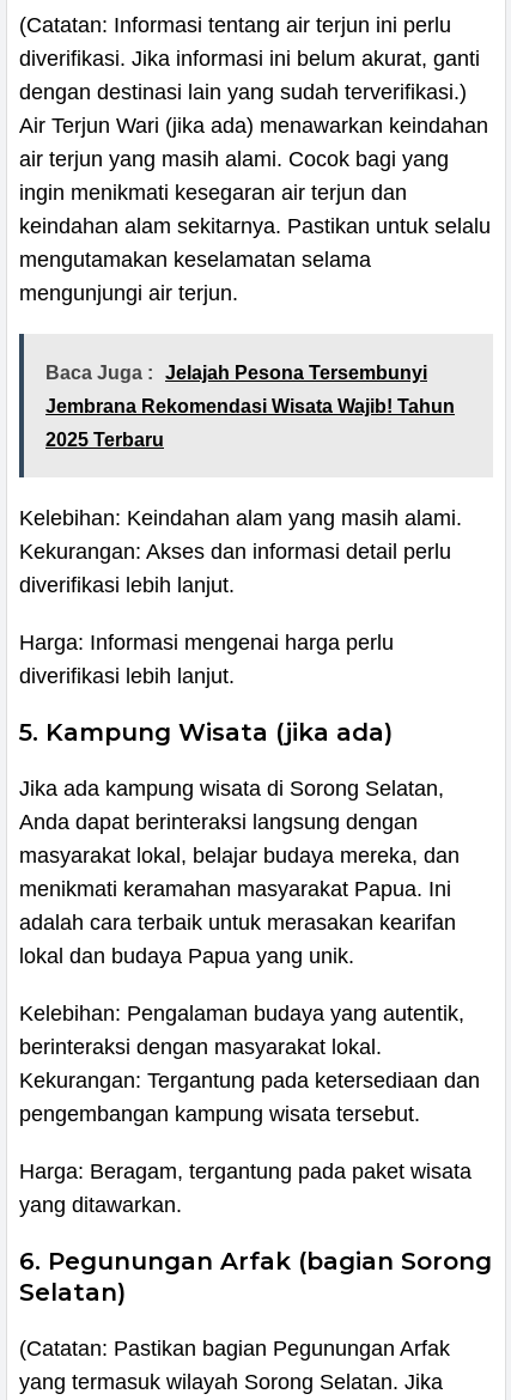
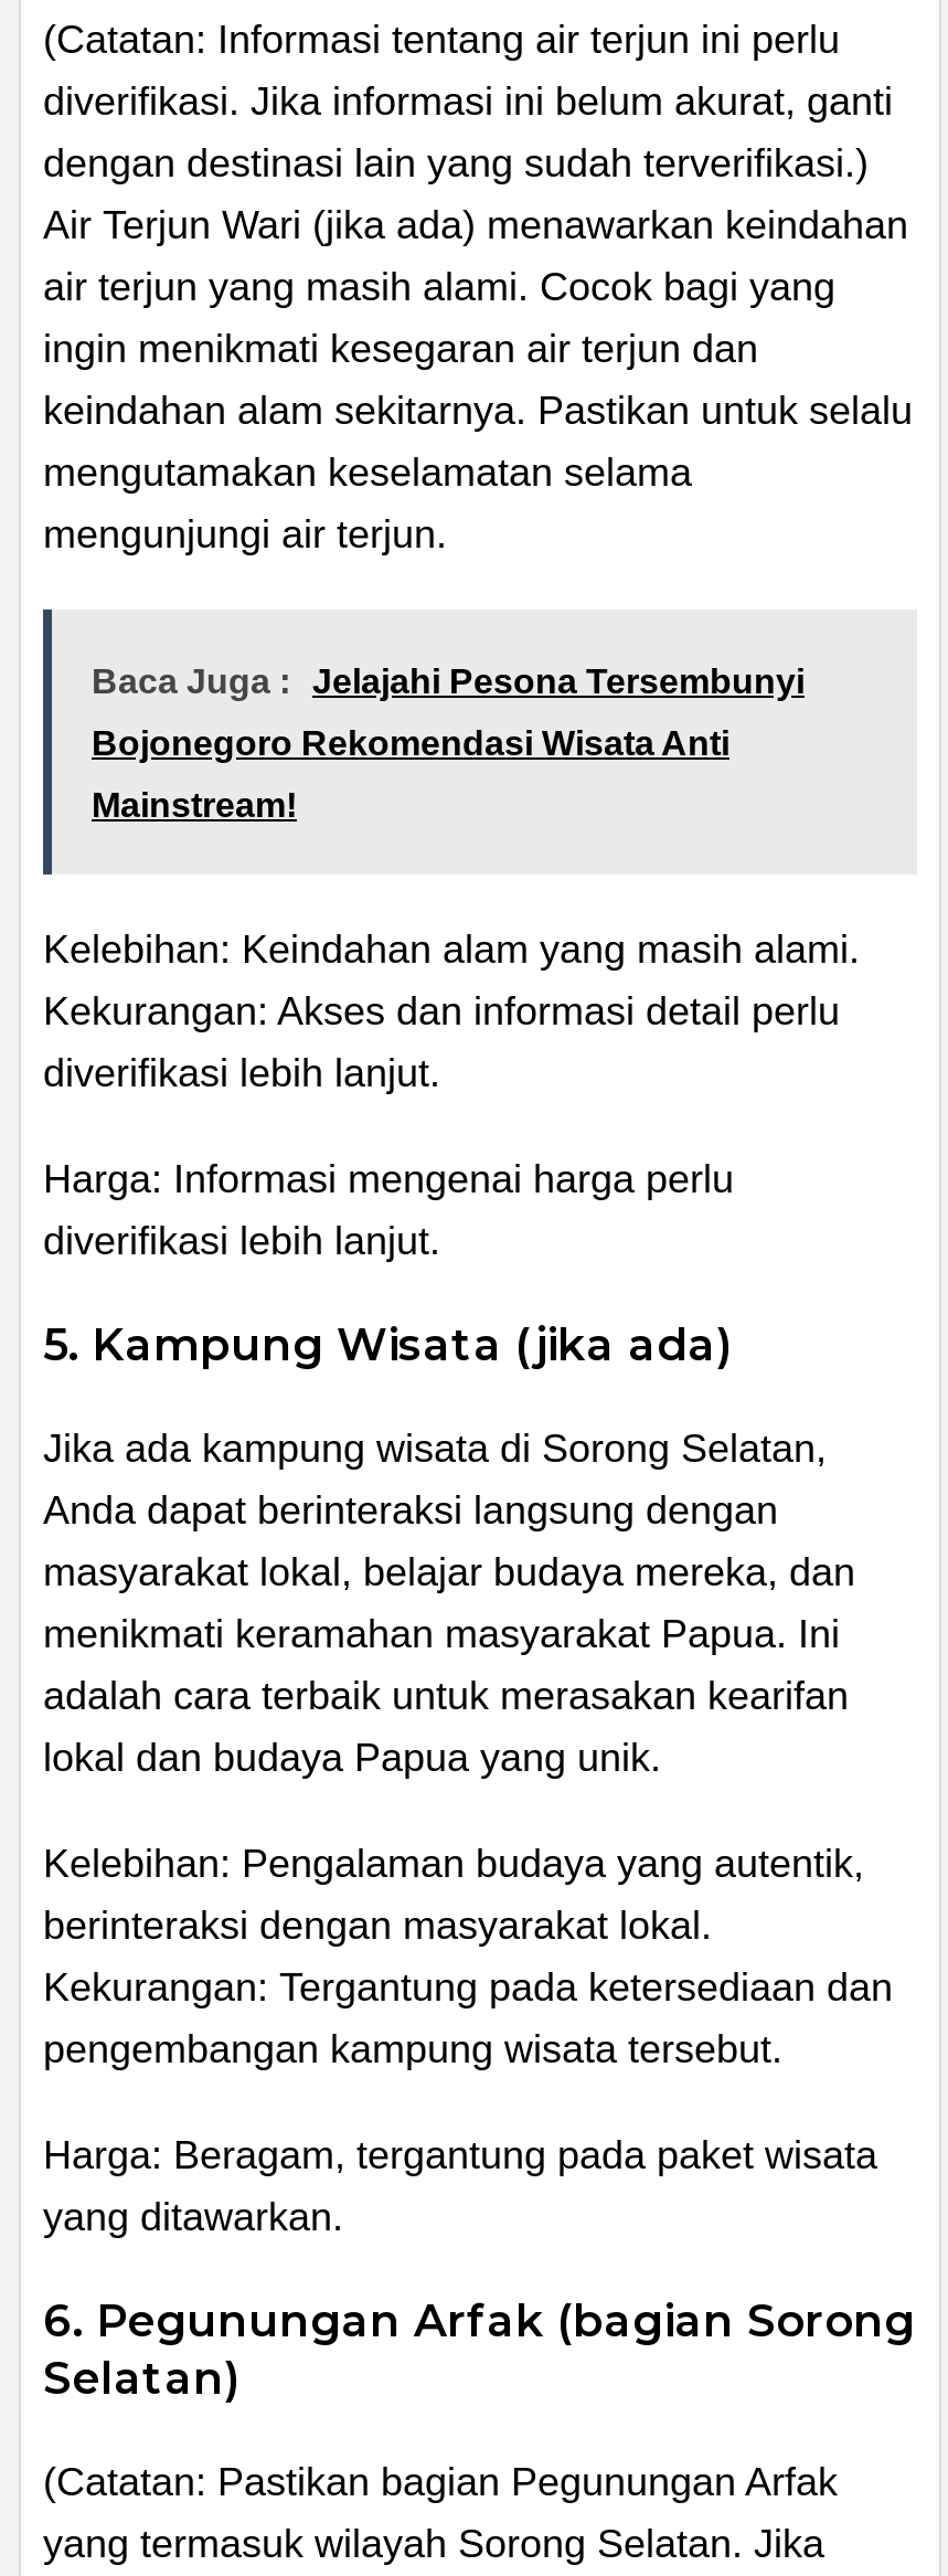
[45,363,427,383] Baca Juga : Jelajah Pesona Tersembunyi -> [92,663,805,701] Baca Juga : Jelajahi Pesona Tersembunyi
[45,396,455,417] Jembrana Rekomendasi Wisata Wajib! Tahun -> [92,725,729,763] Bojonegoro Rekomendasi Wisata Anti
[45,430,164,450] 2025 Terbaru -> [92,787,297,824] Mainstream!

